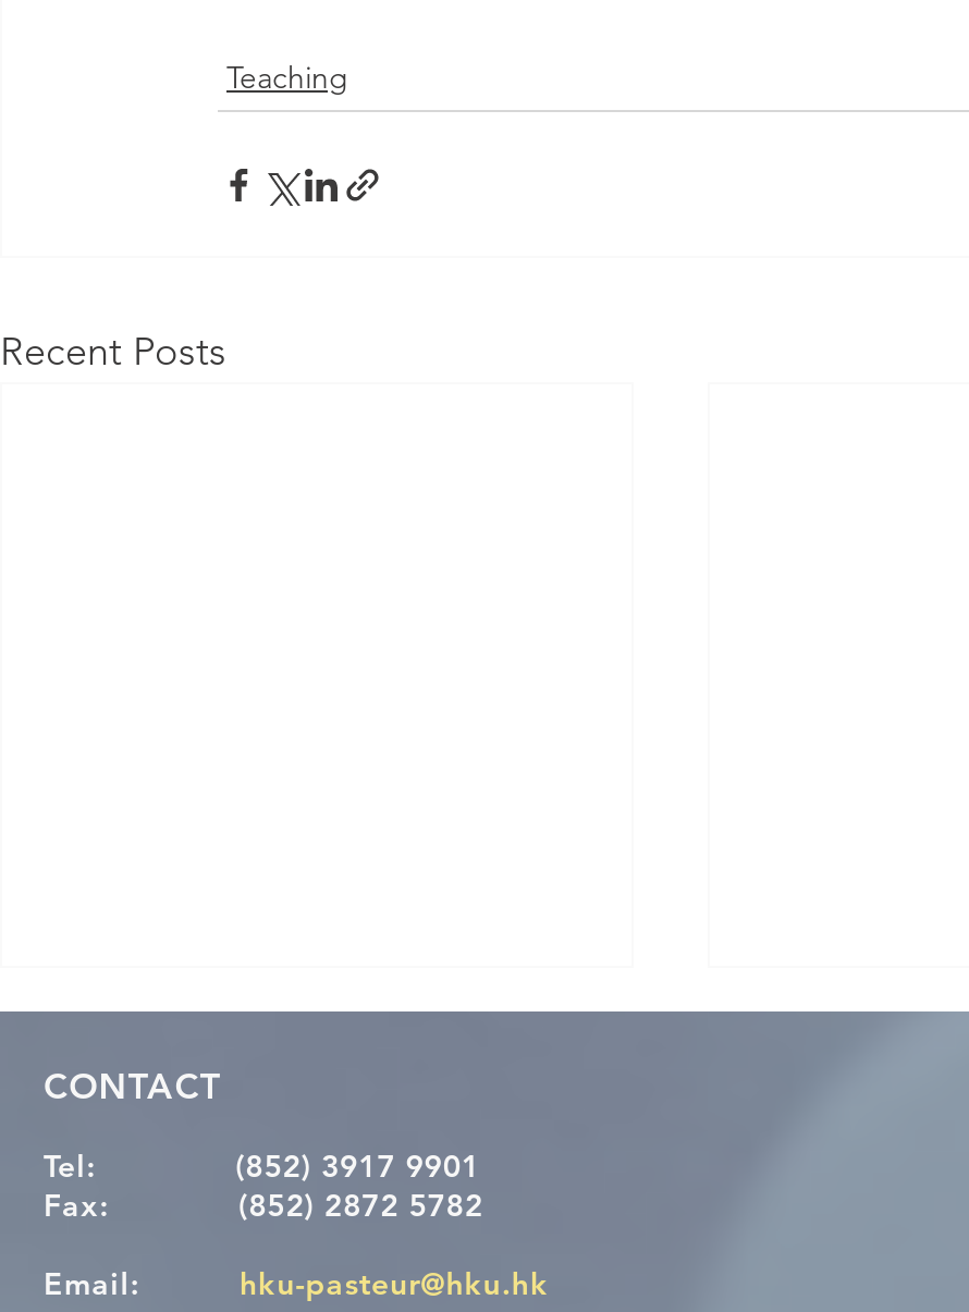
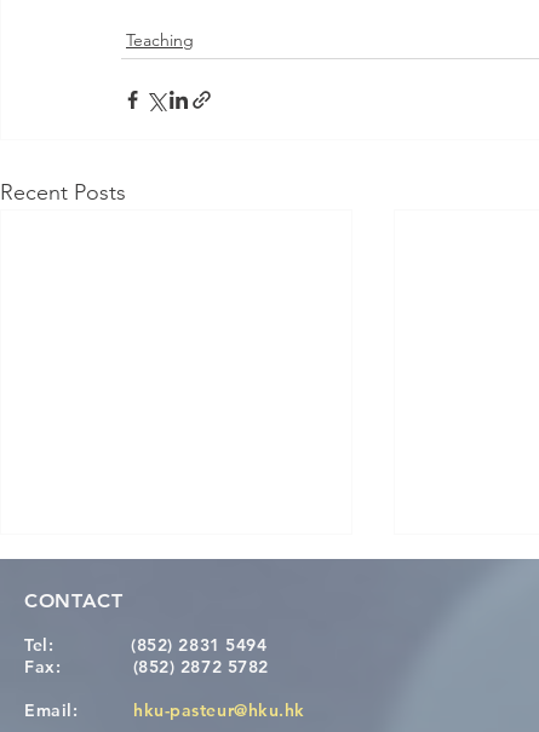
[44,1146,480,1185] Tel: (852) 3917 9901 -> [24,634,267,655] Tel: (852) 2831 5494

